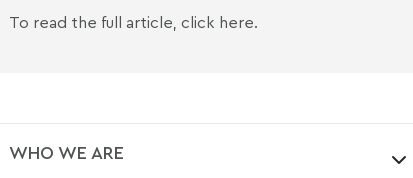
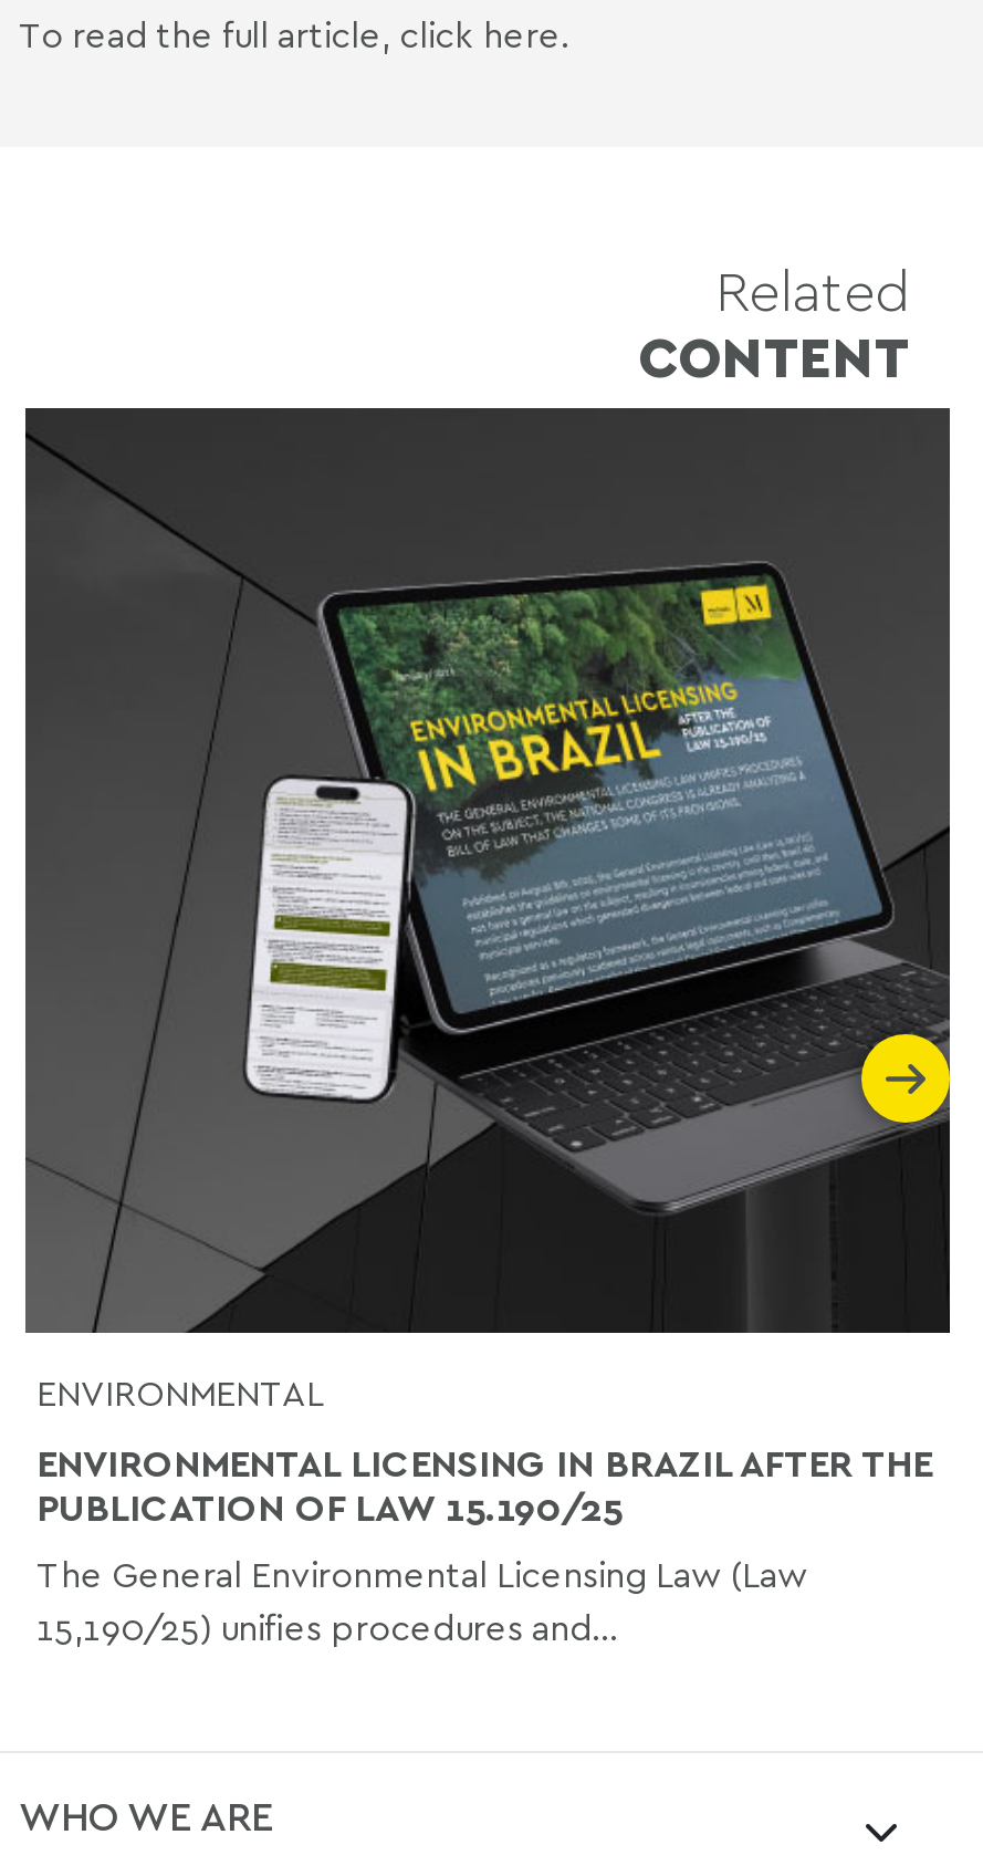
none -> [23,406,952,1648] [image] | ENVIRONMENTAL | ENVIRONMENTAL LICENSING IN BRAZIL AFTER THE | PUBLICATION OF LAW 15.190/25 | The General Environmental Licensing Law (Law | 15,190/25) unifies procedures and...
none -> [638,256,910,390] Related | CONTENT

